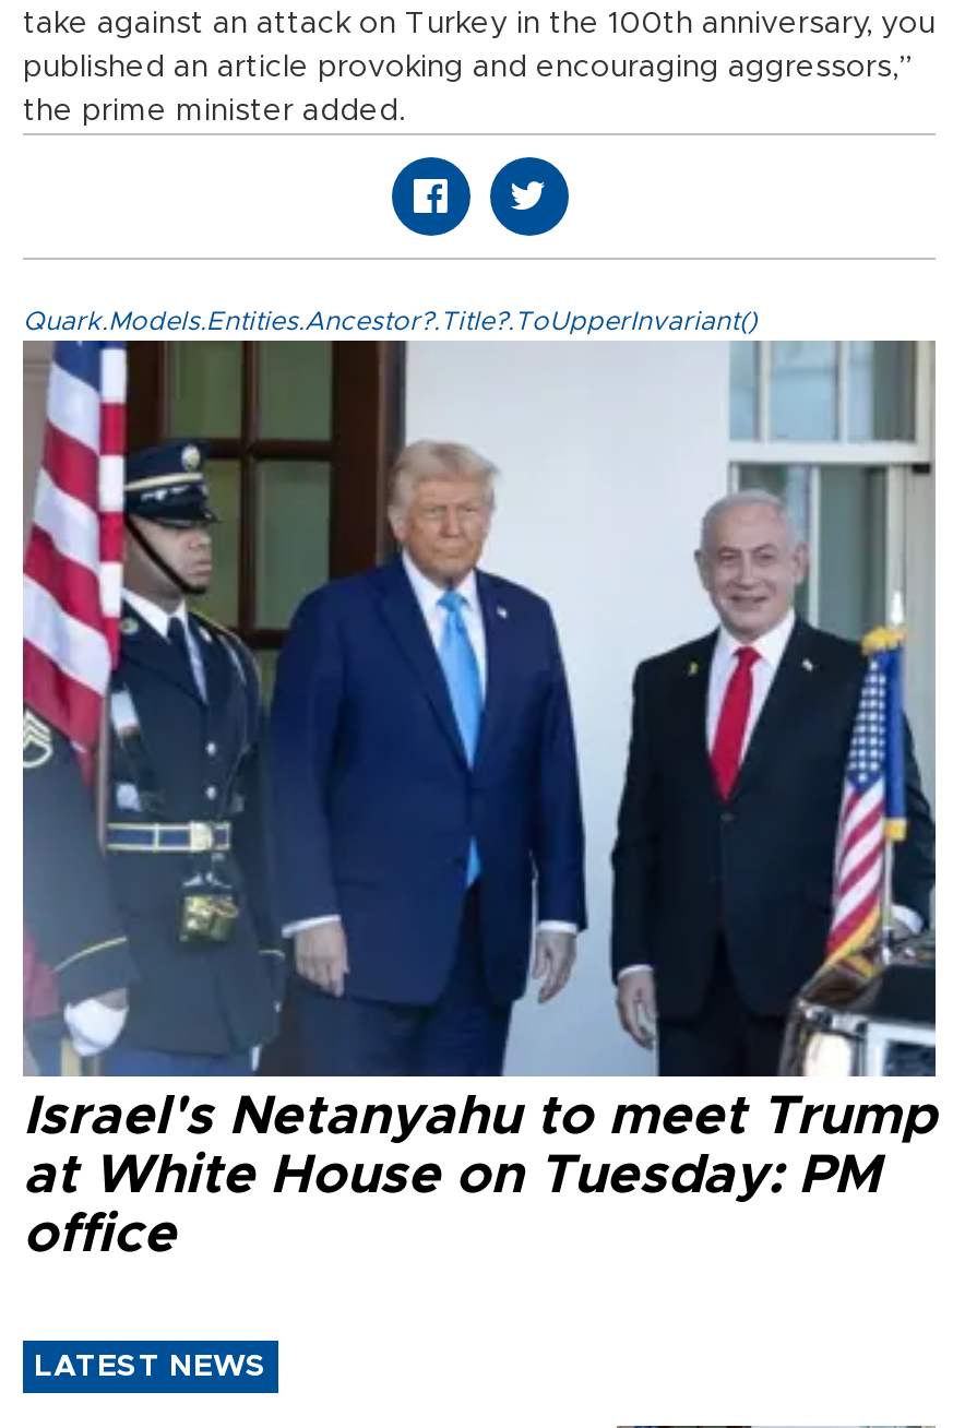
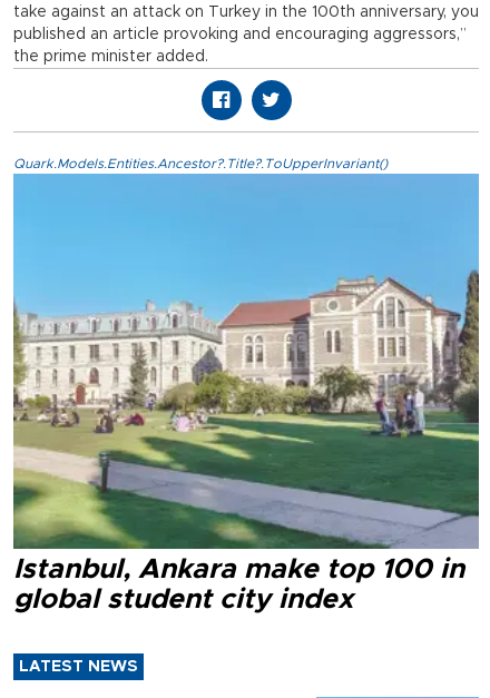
[21,338,936,1262] [image] | Israel's Netanyahu to meet Trump | at White House on Tuesday: PM | office -> [12,173,479,614] [image] | Istanbul, Ankara make top 100 in | global student city index

